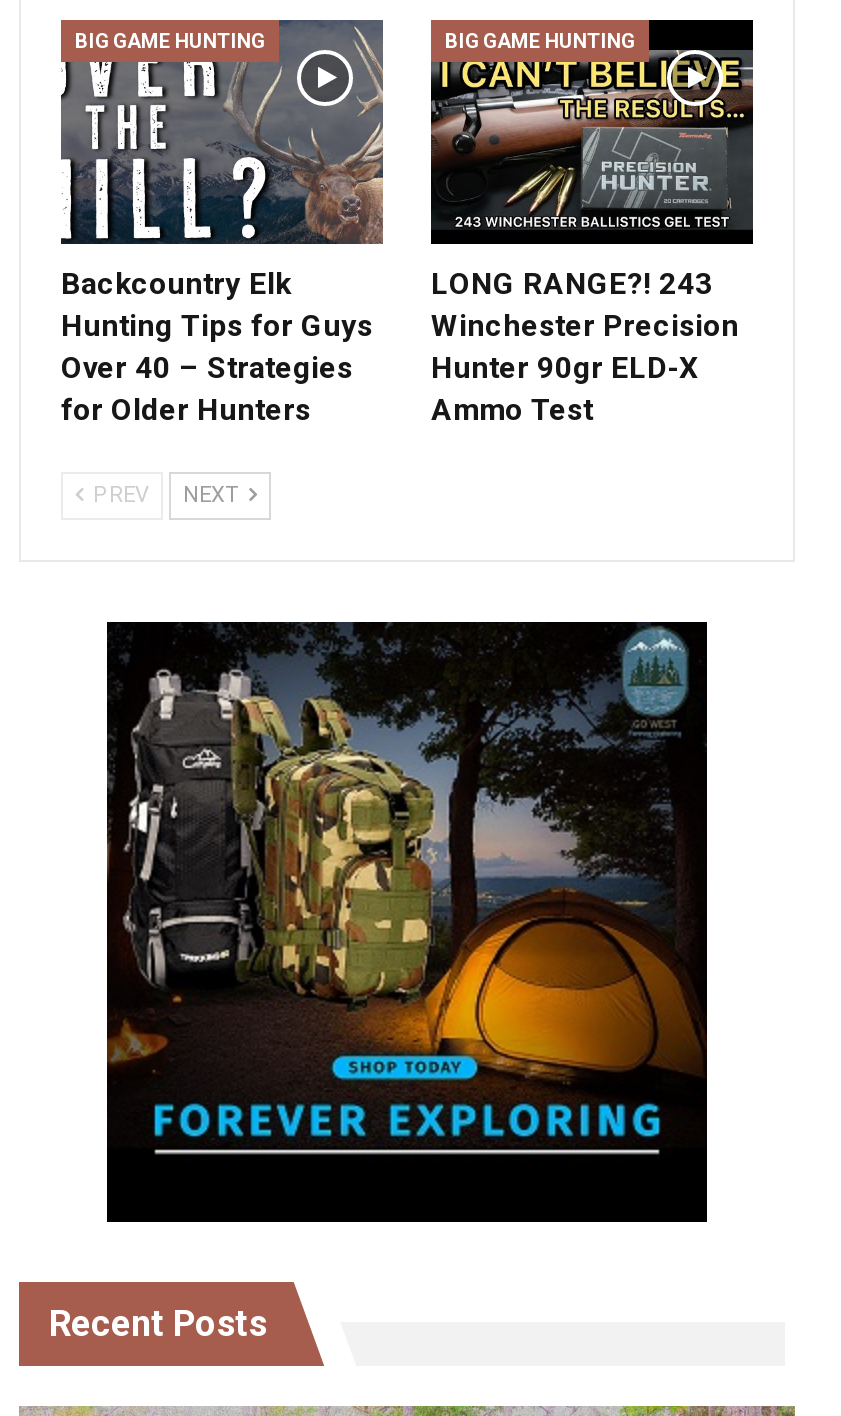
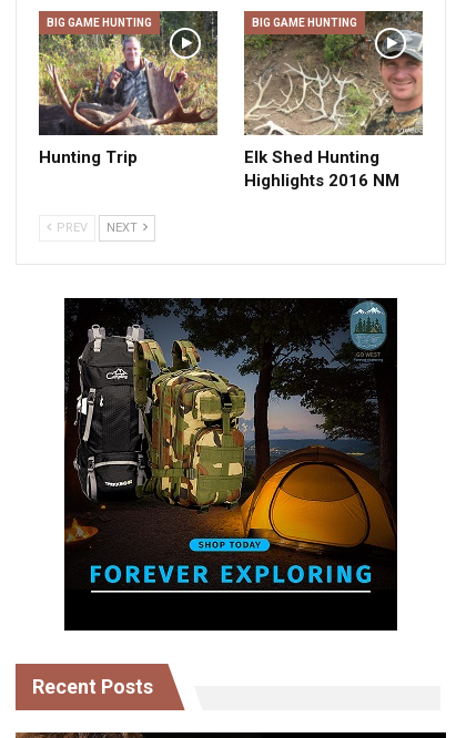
[61,20,383,429] [image] | Backcountry Elk | Hunting Tips for Guys | Over 40 – Strategies | for Older Hunters -> [38,11,217,168] [image] | Hunting Trip
[429,18,755,429] [image] | LONG RANGE?! 243 | Winchester Precision | Hunter 90gr ELD-X | Ammo Test -> [243,10,424,191] [image] | Elk Shed Hunting | Highlights 2016 NM

